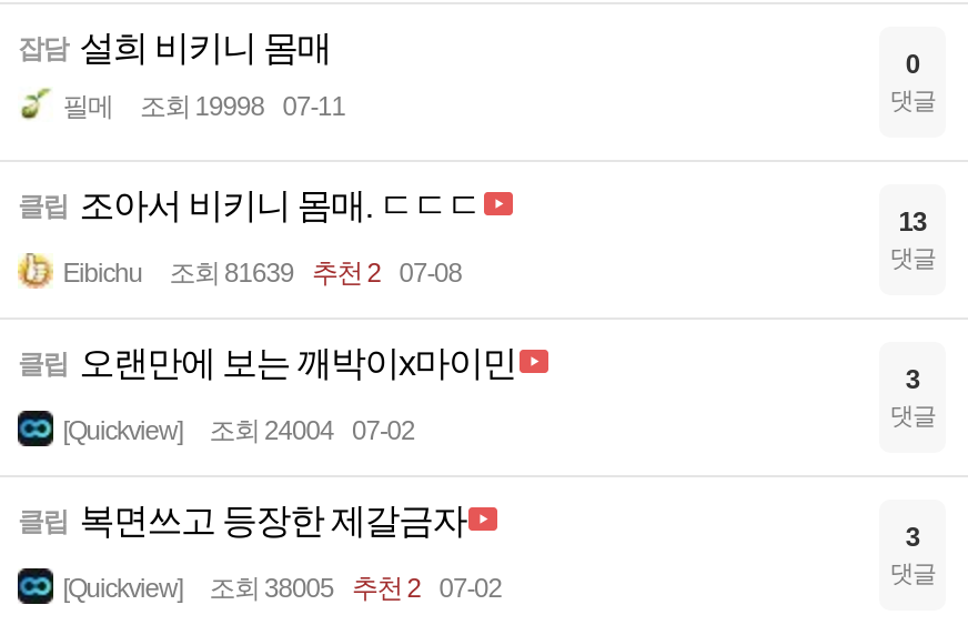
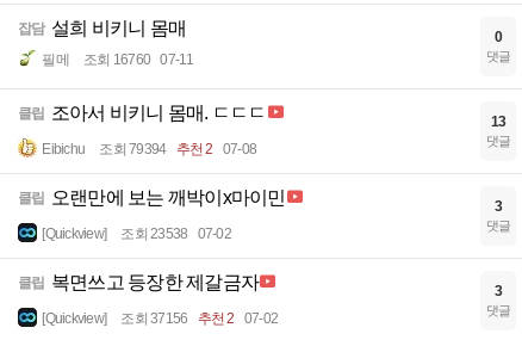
[63,91,345,122] 필메 조회 19998 07-11 -> [42,51,194,68] 필메 조회 16760 07-11
[63,258,462,289] Eibichu 조회 81639 추천 2 07-08 -> [42,141,256,157] Eibichu 조회 79394 추천 2 07-08
[63,415,415,446] [Quickview] 조회 24004 07-02 -> [42,225,231,242] [Quickview] 조회 23538 07-02
[63,573,502,604] [Quickview] 조회 38005 추천 2 07-02 -> [42,310,278,327] [Quickview] 조회 37156 추천 2 07-02

